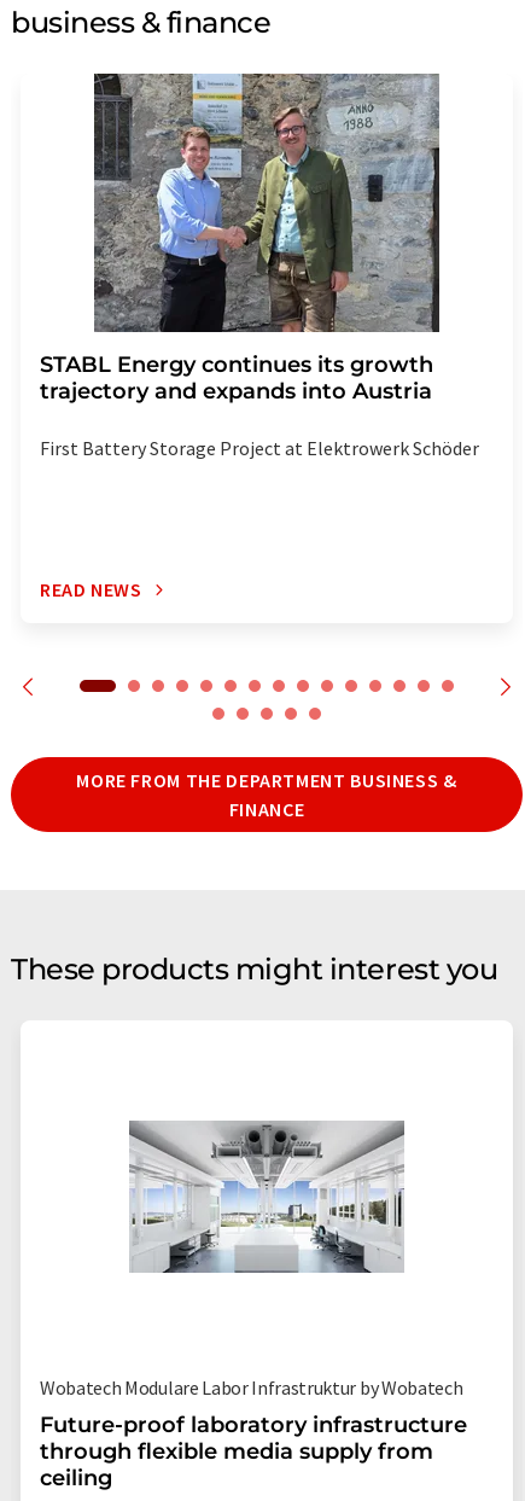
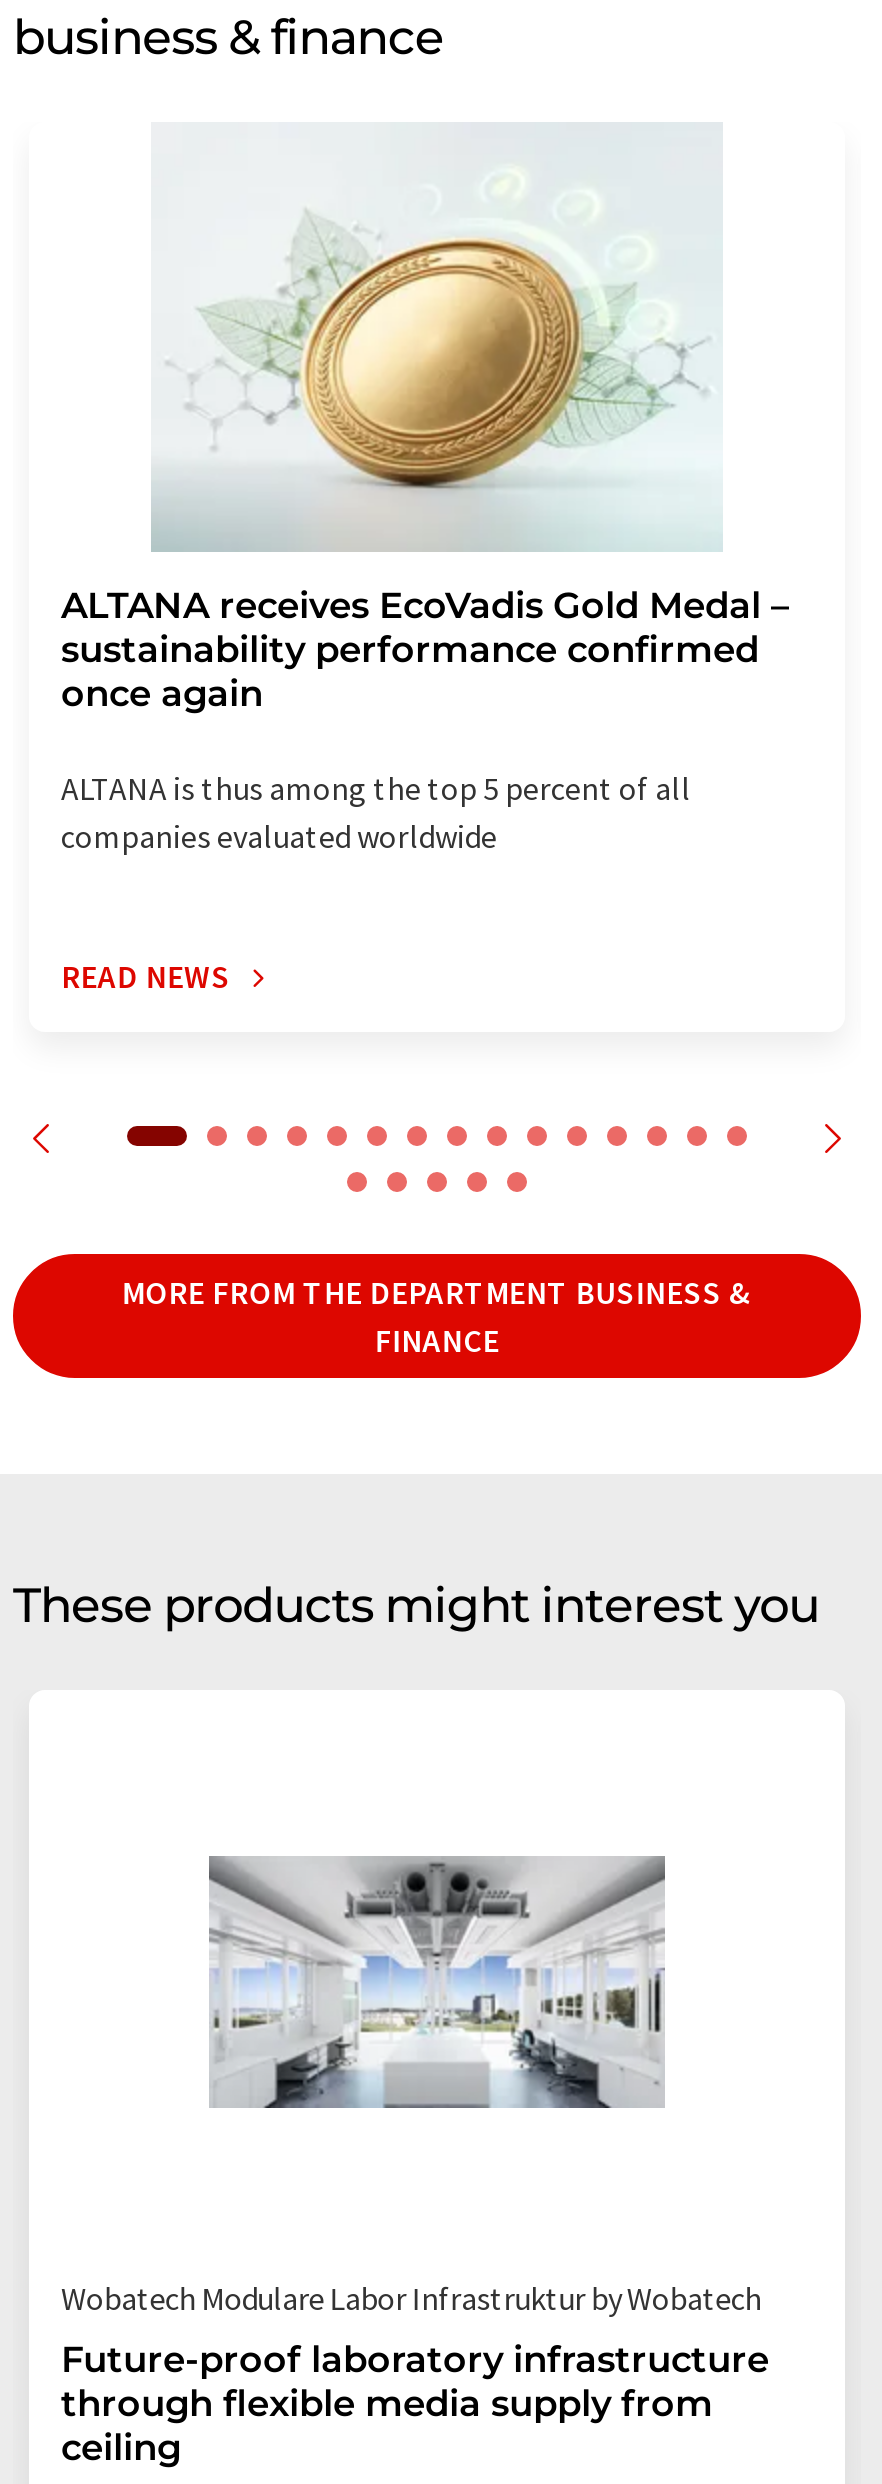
[40,72,441,405] [image] | STABL Energy continues its growth | trajectory and expands into Austria -> [61,122,789,716] [image] | ALTANA receives EcoVadis Gold Medal – | sustainability performance confirmed | once again
[40,436,479,460] First Battery Storage Project at Elektrowerk Schöder -> [61,768,691,856] ALTANA is thus among the top 5 percent of all | companies evaluated worldwide

